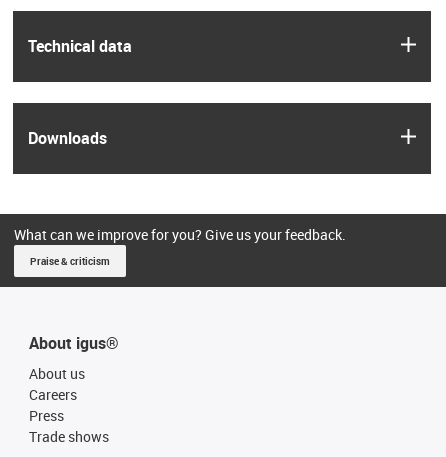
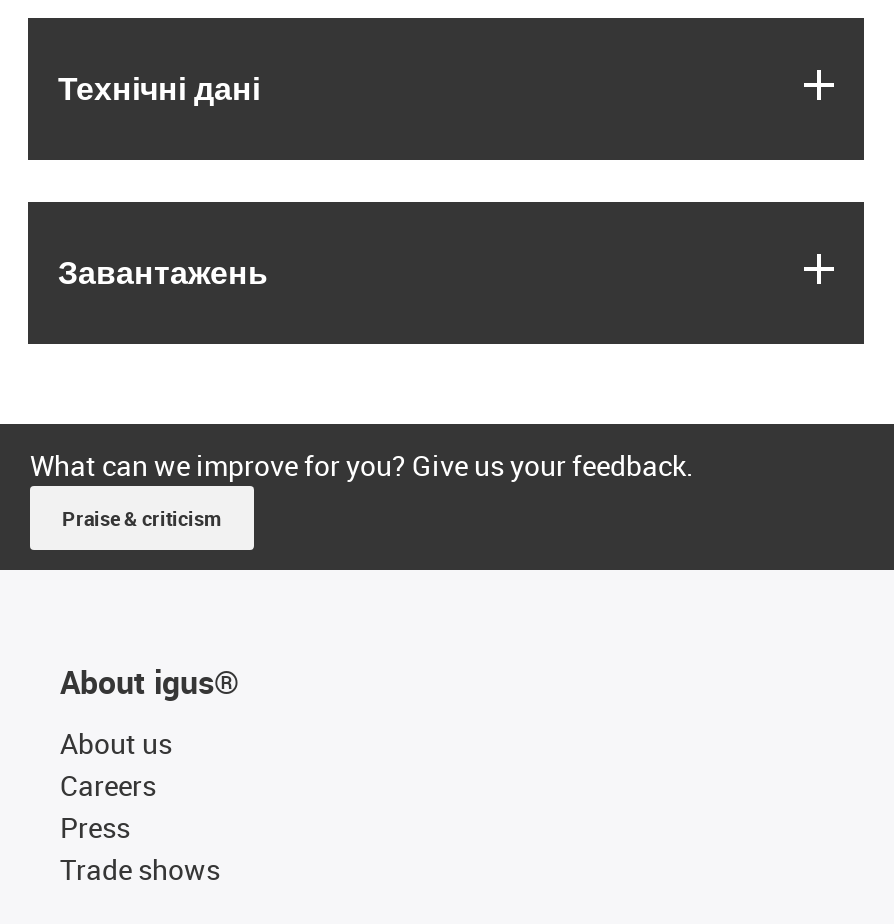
[28,34,132,56] Technical data -> [58,65,260,109] Технічні дані
[28,126,107,148] Downloads -> [58,249,268,293] Завантажень

